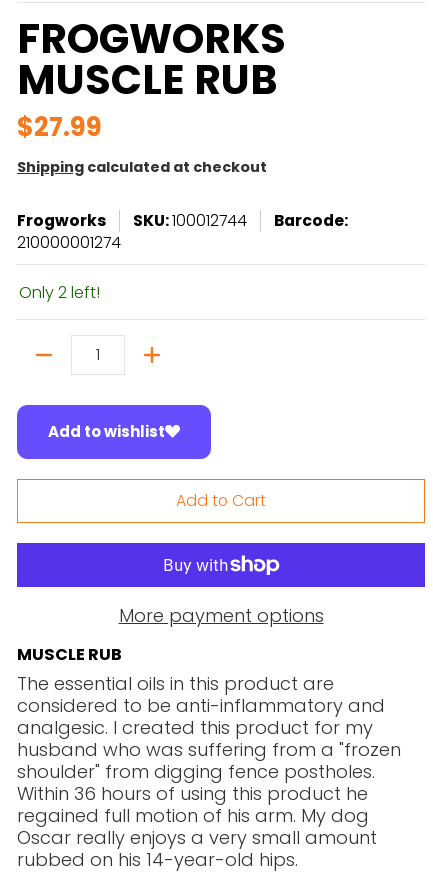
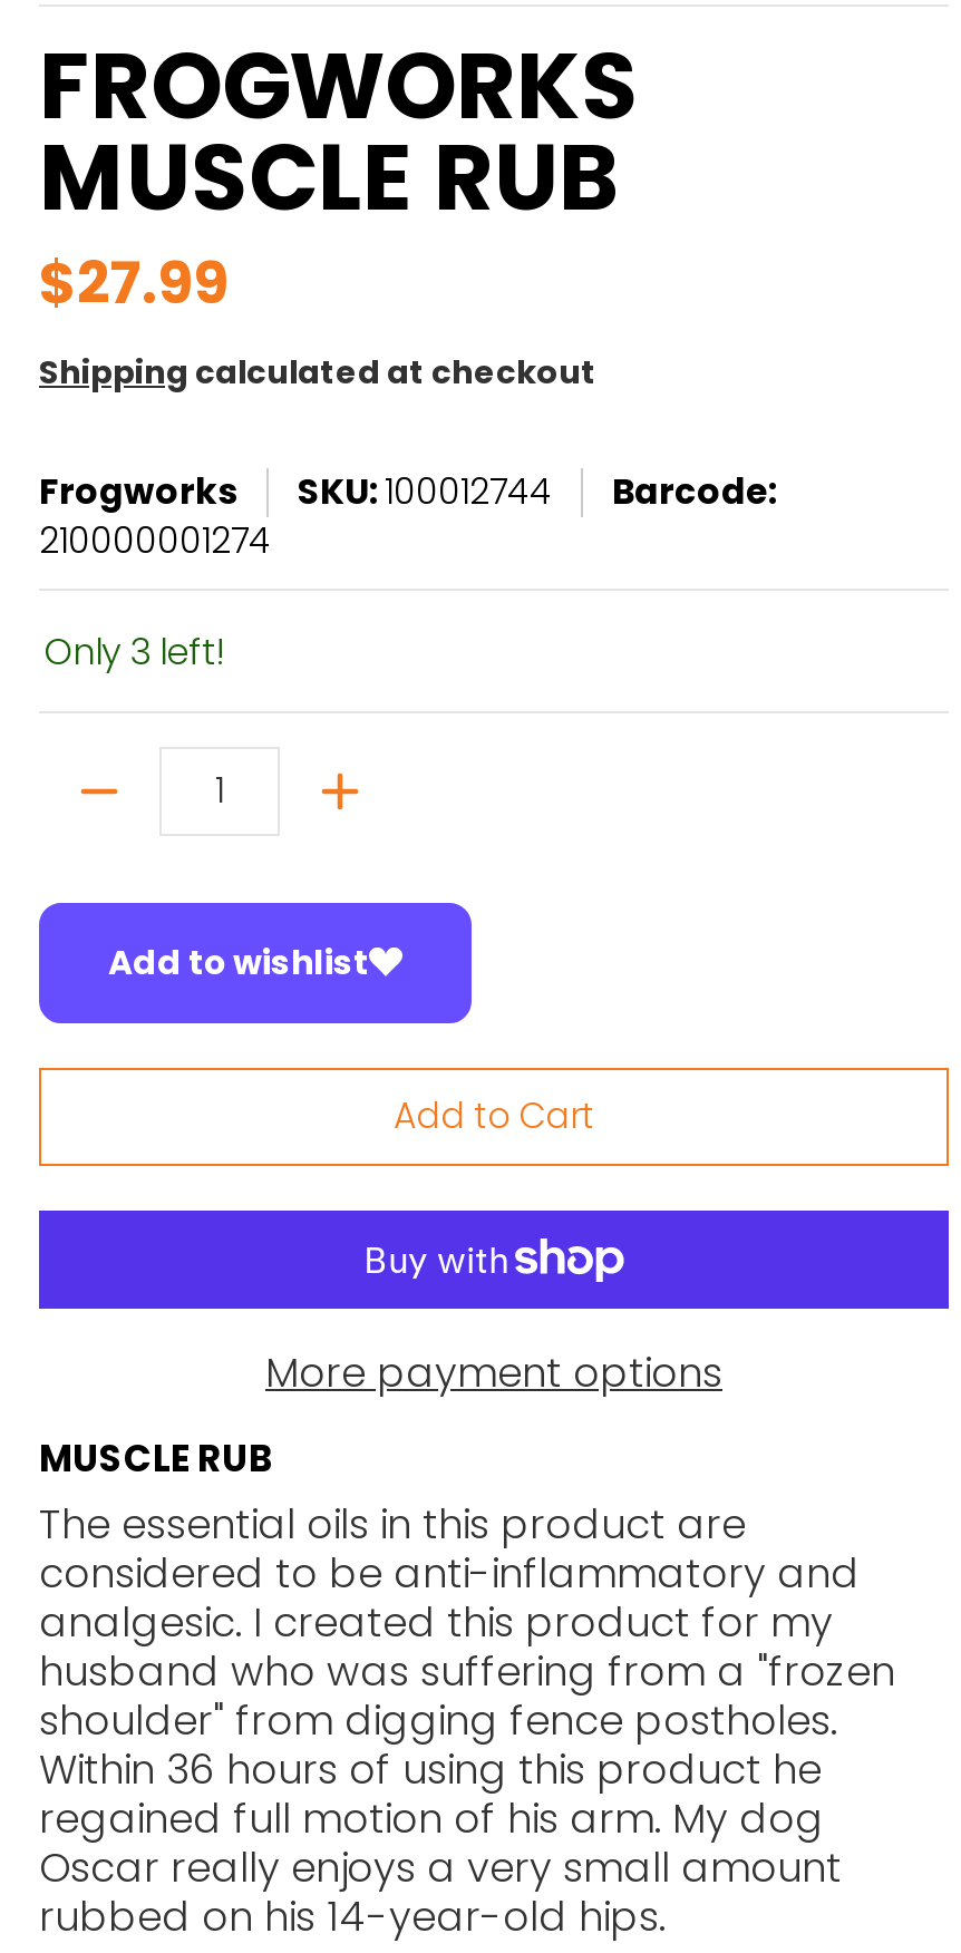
[19,281,100,304] Only 2 left! -> [43,626,224,677] Only 3 left!

